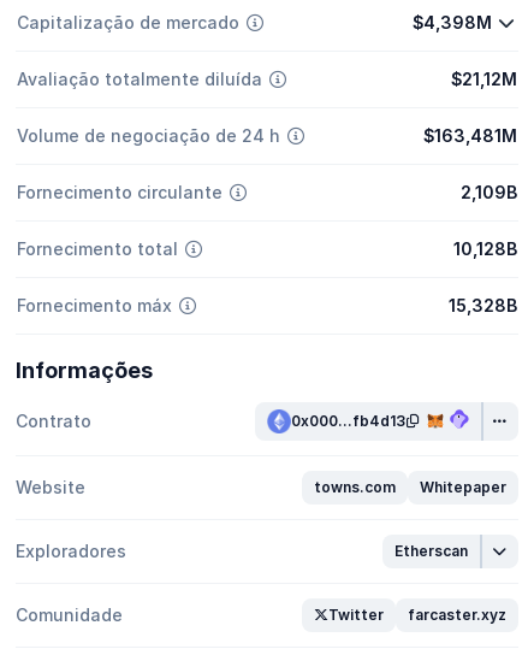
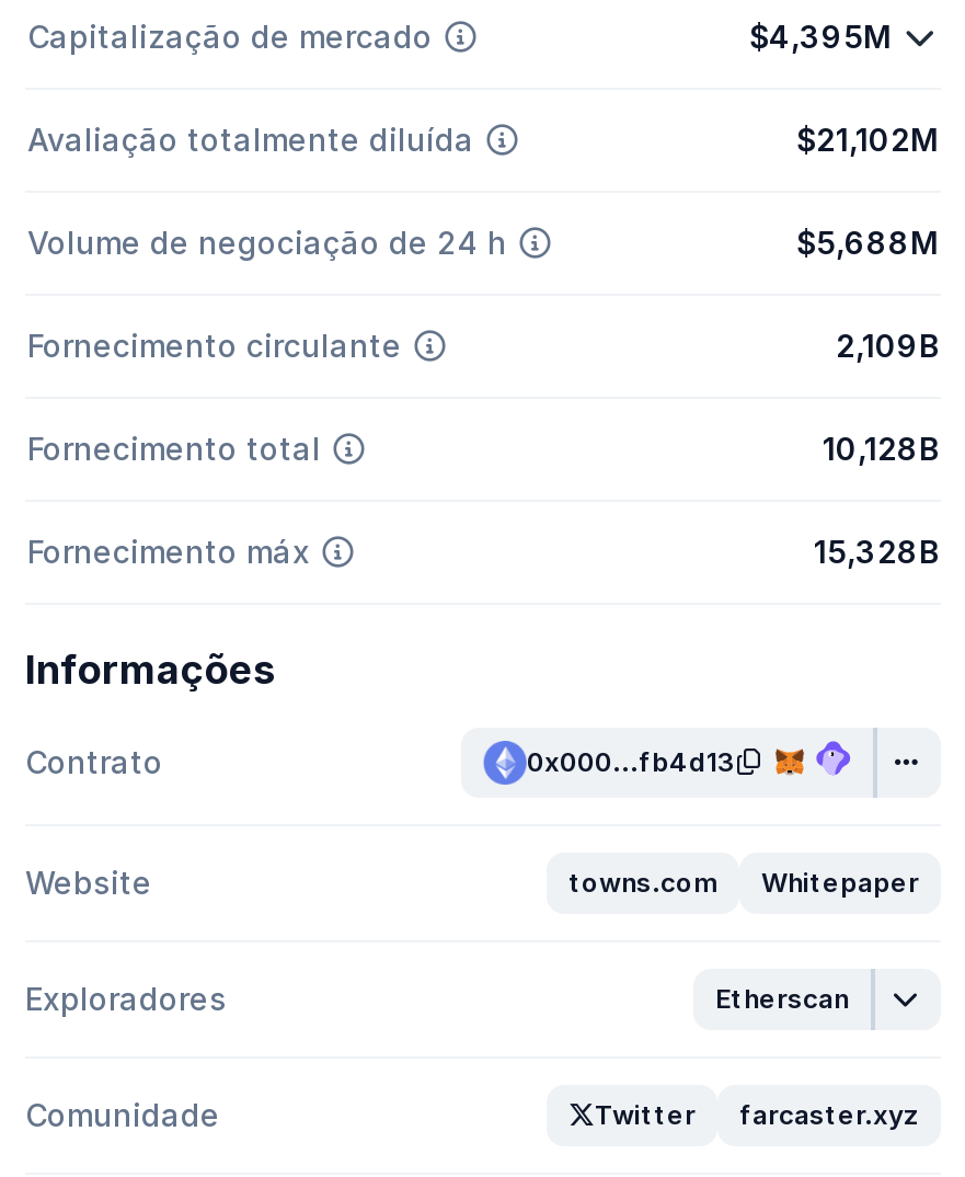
[412,12,491,33] $4,398M -> [749,18,892,55] $4,395M
[451,69,517,89] $21,12M -> [796,121,939,158] $21,102M
[423,125,517,146] $163,481M -> [796,224,939,261] $5,688M

